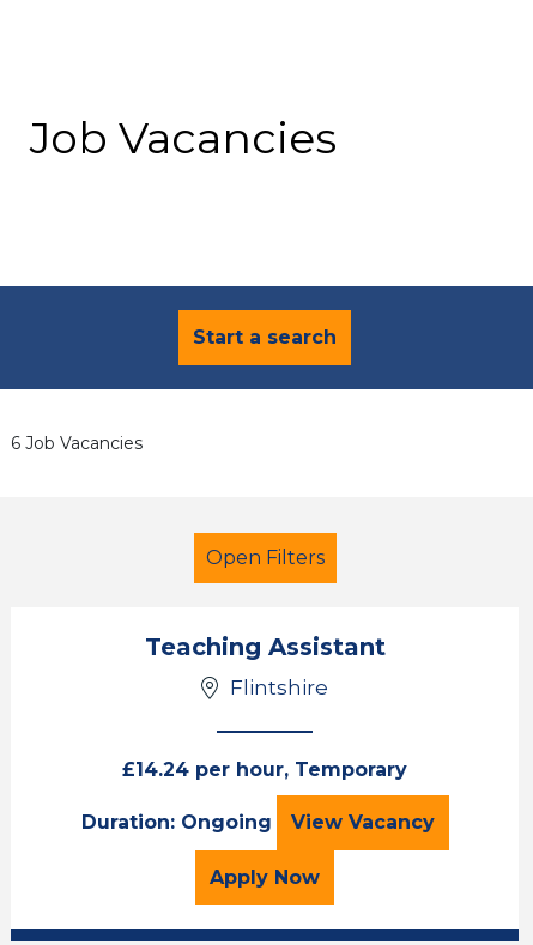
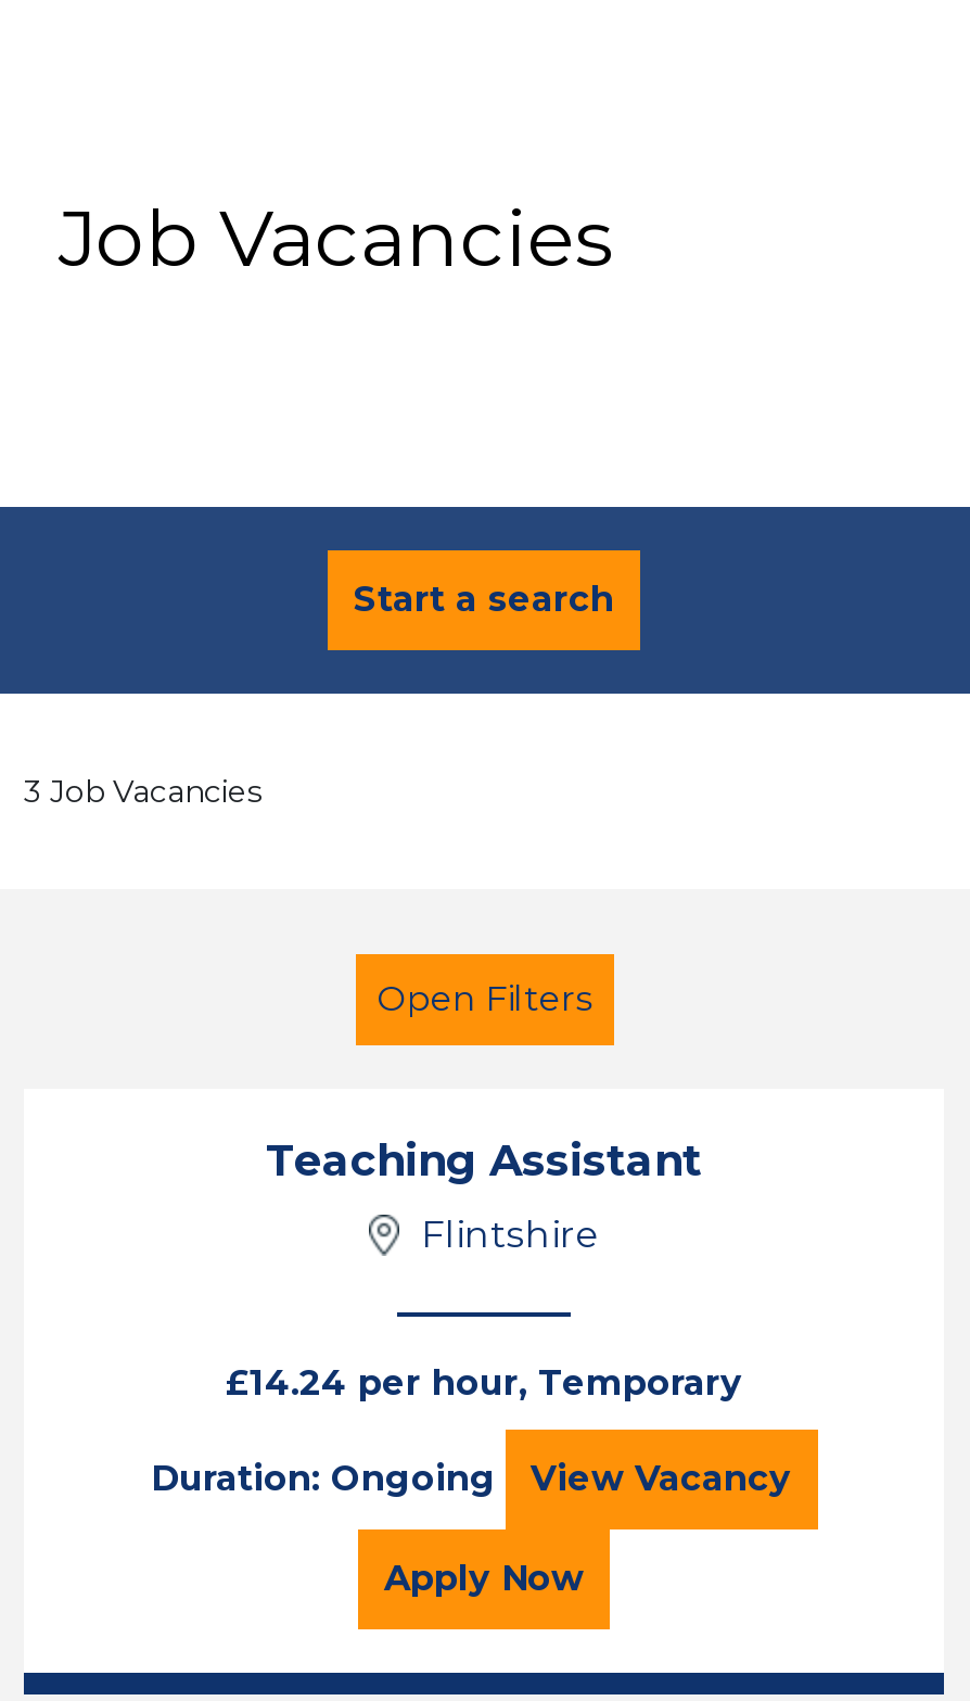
[11,432,143,454] 6 Job Vacancies -> [24,772,263,811] 3 Job Vacancies

